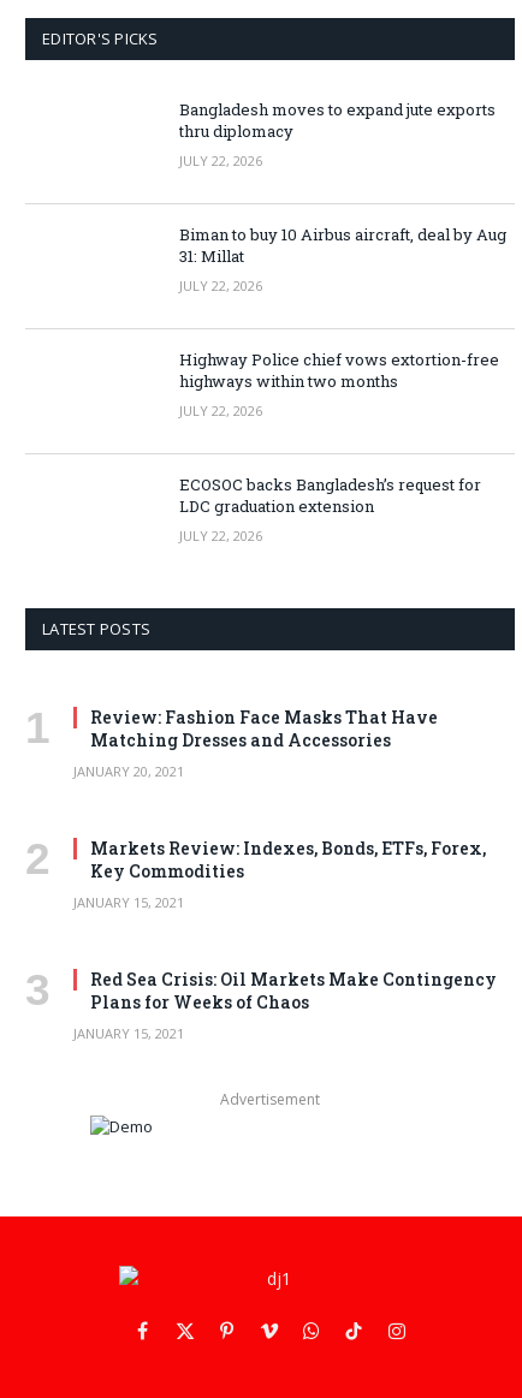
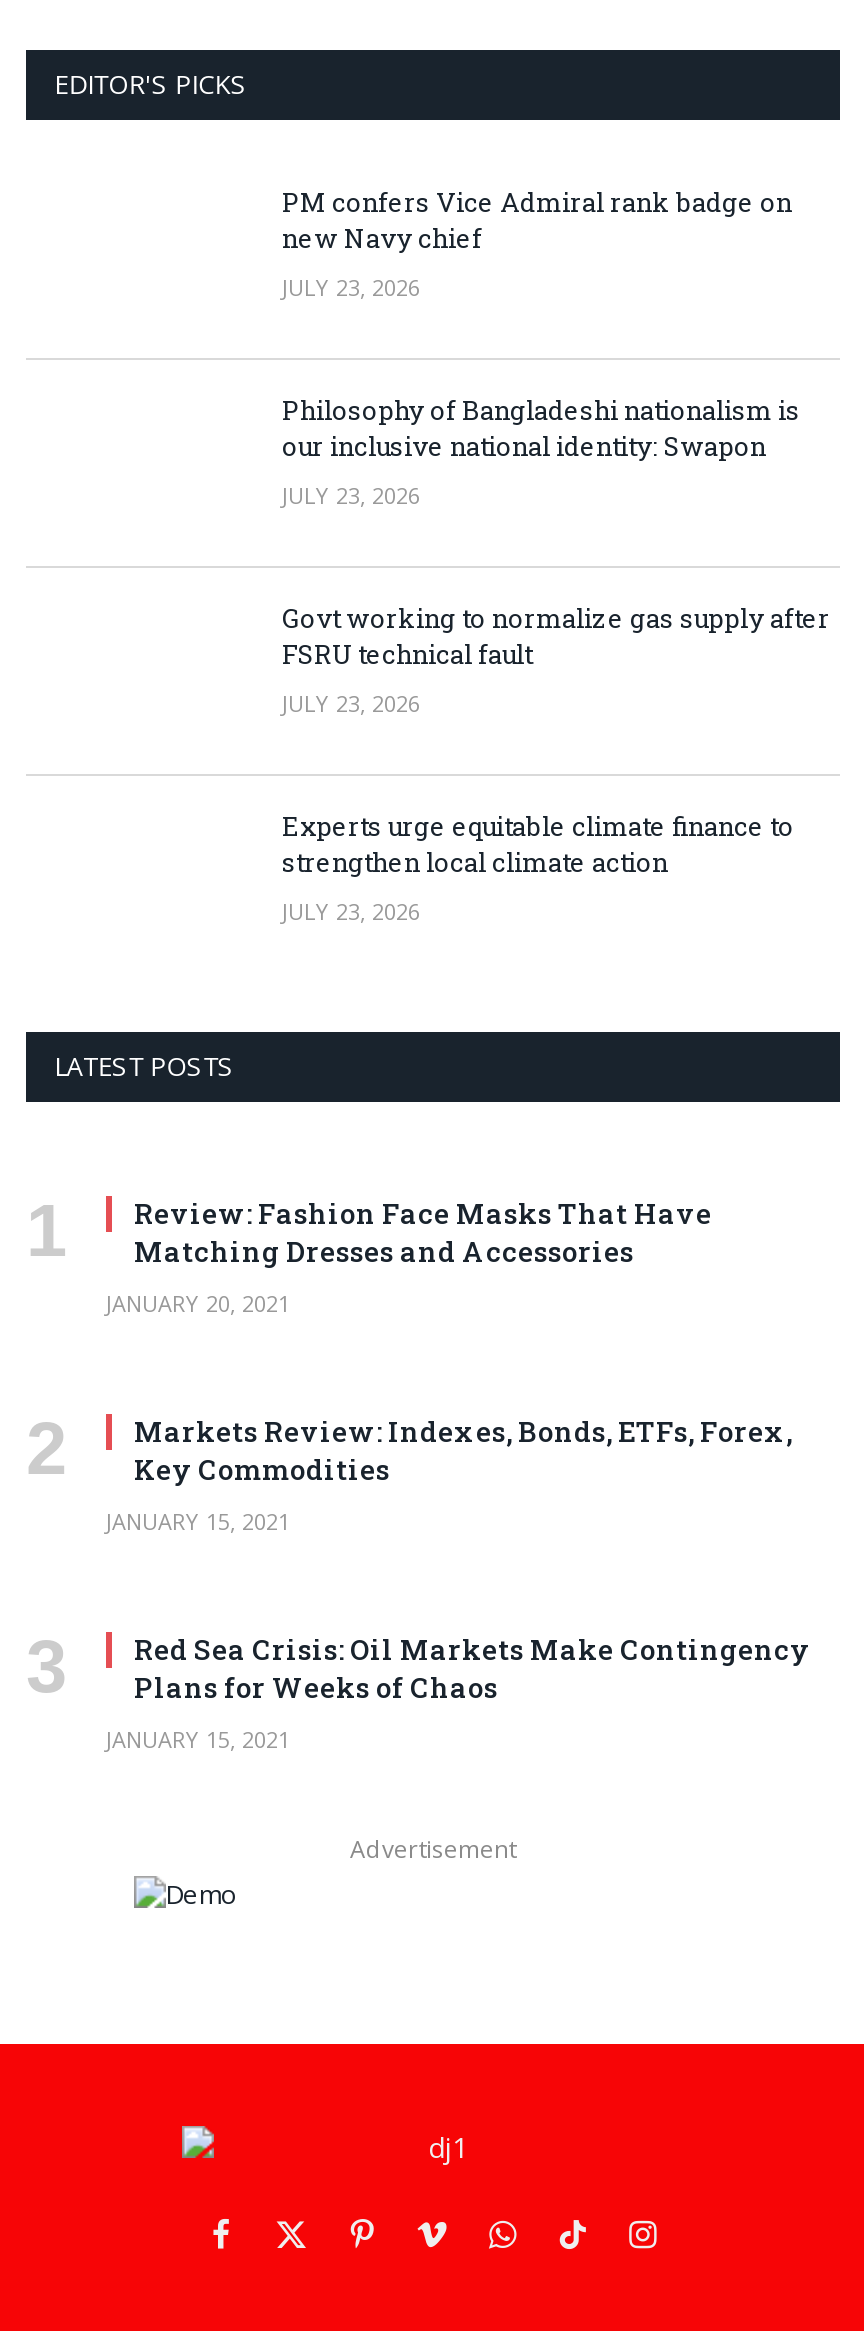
[179,98,496,169] Bangladesh moves to expand jute exports | thru diplomacy | JULY 22, 2026 -> [282,183,792,301] PM confers Vice Admiral rank badge on | new Navy chief | JULY 23, 2026
[179,223,506,294] Biman to buy 10 Airbus aircraft, deal by Aug | 31: Millat | JULY 22, 2026 -> [282,391,800,509] Philosophy of Bangladeshi nationalism is | our inclusive national identity: Swapon | JULY 23, 2026
[179,348,499,419] Highway Police chief vows extortion-free | highways within two months | JULY 22, 2026 -> [282,599,830,717] Govt working to normalize gas supply after | FSRU technical fault | JULY 23, 2026
[179,473,481,544] ECOSOC backs Bangladesh’s request for | LDC graduation extension | JULY 22, 2026 -> [282,807,794,925] Experts urge equitable climate finance to | strengthen local climate action | JULY 23, 2026

